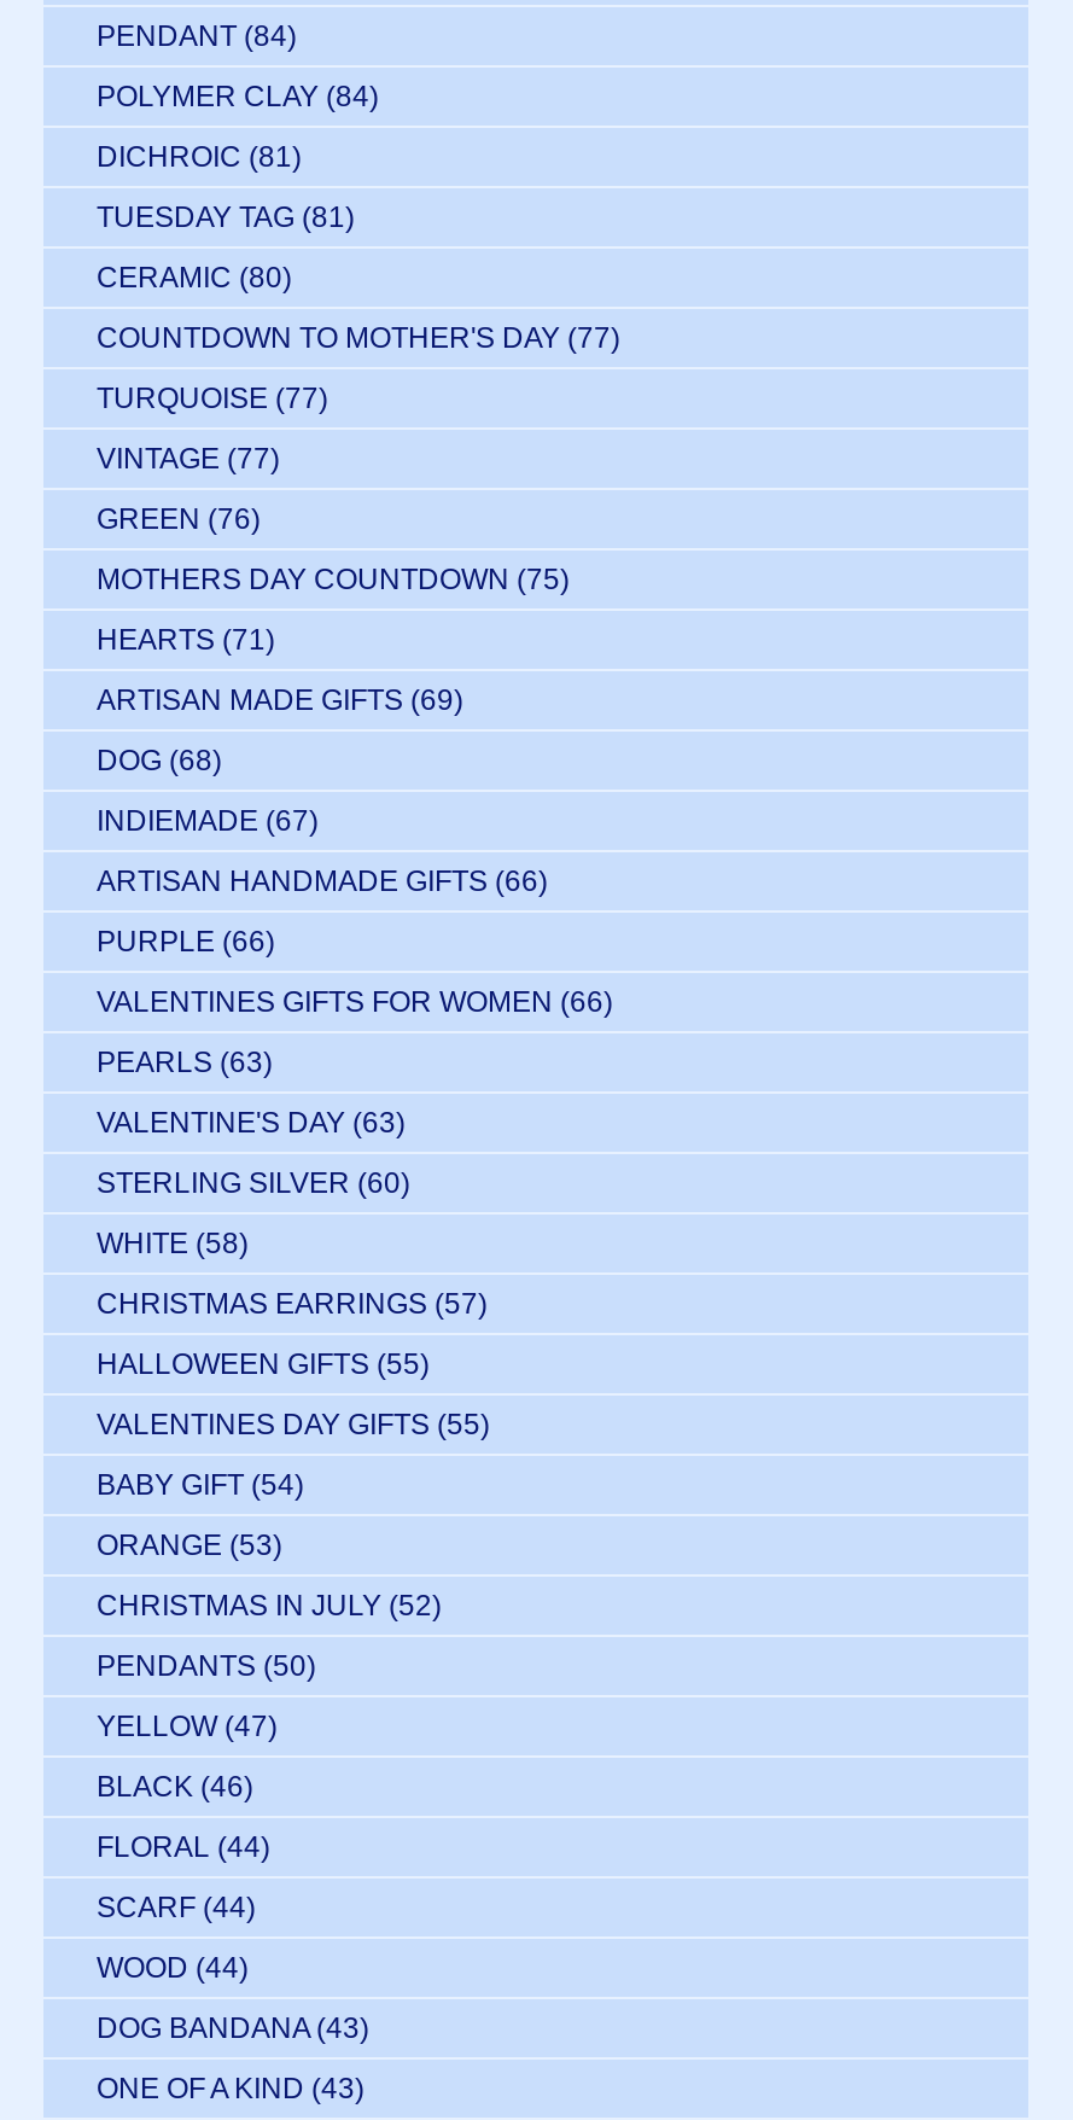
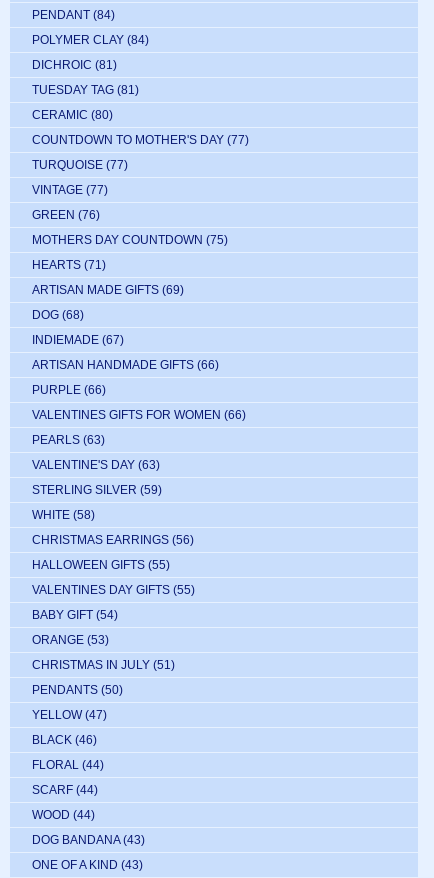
[97,1166,410,1200] STERLING SILVER (60) -> [32,483,162,497] STERLING SILVER (59)
[97,1287,488,1321] CHRISTMAS EARRINGS (57) -> [32,533,194,547] CHRISTMAS EARRINGS (56)
[97,1589,442,1623] CHRISTMAS IN JULY (52) -> [32,658,175,672] CHRISTMAS IN JULY (51)

